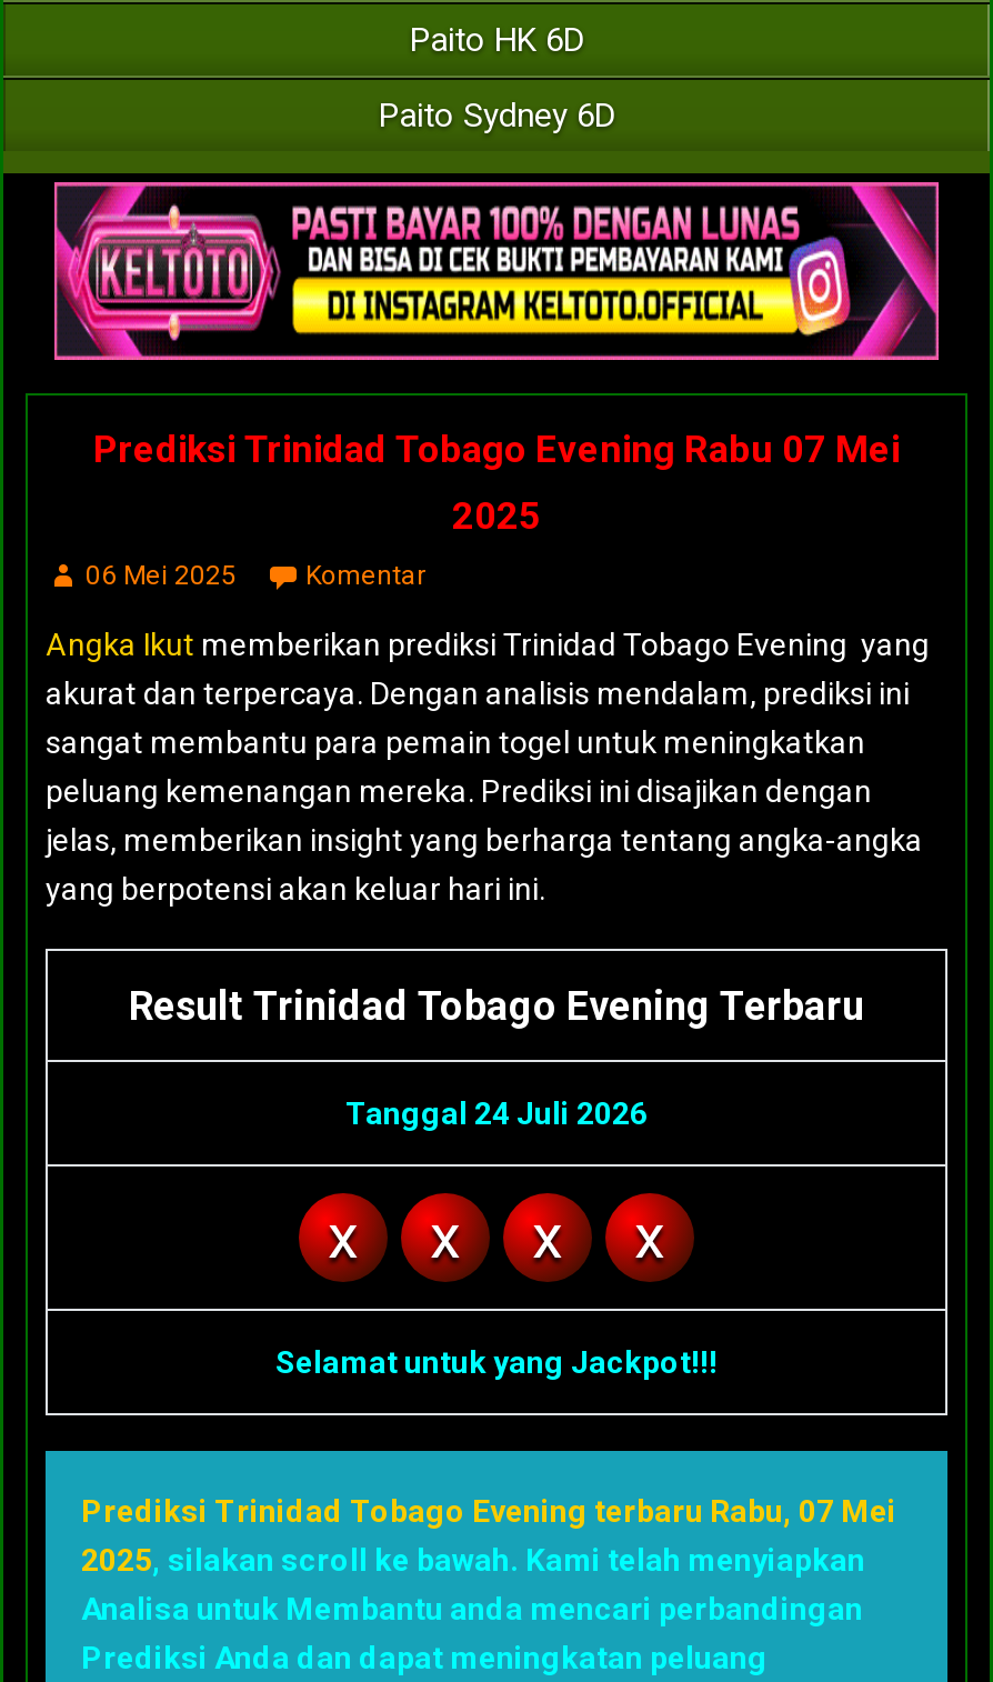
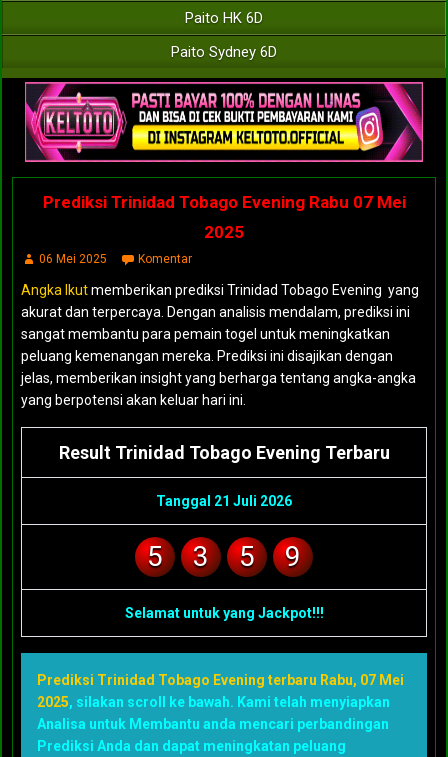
[345,1094,648,1130] Tanggal 24 Juli 2026 -> [156,492,292,508] Tanggal 21 Juli 2026
[328,1199,665,1272] x | x | x | x -> [147,539,301,572] 5 | 3 | 5 | 9

